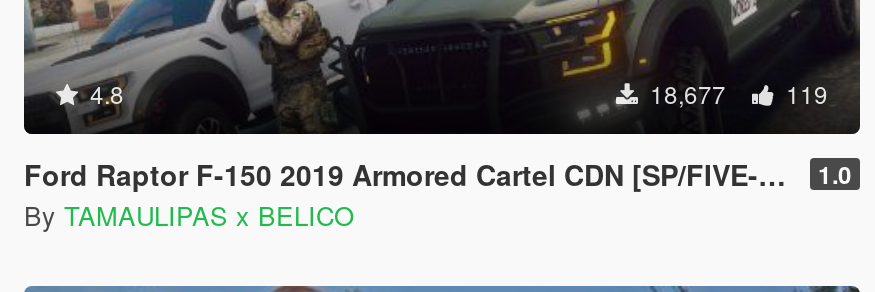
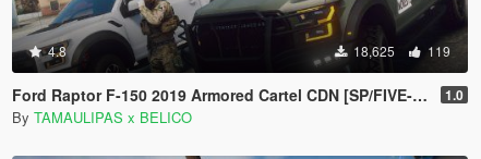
[644,76,828,110] 18,677 119 -> [350,41,450,60] 18,625 119

